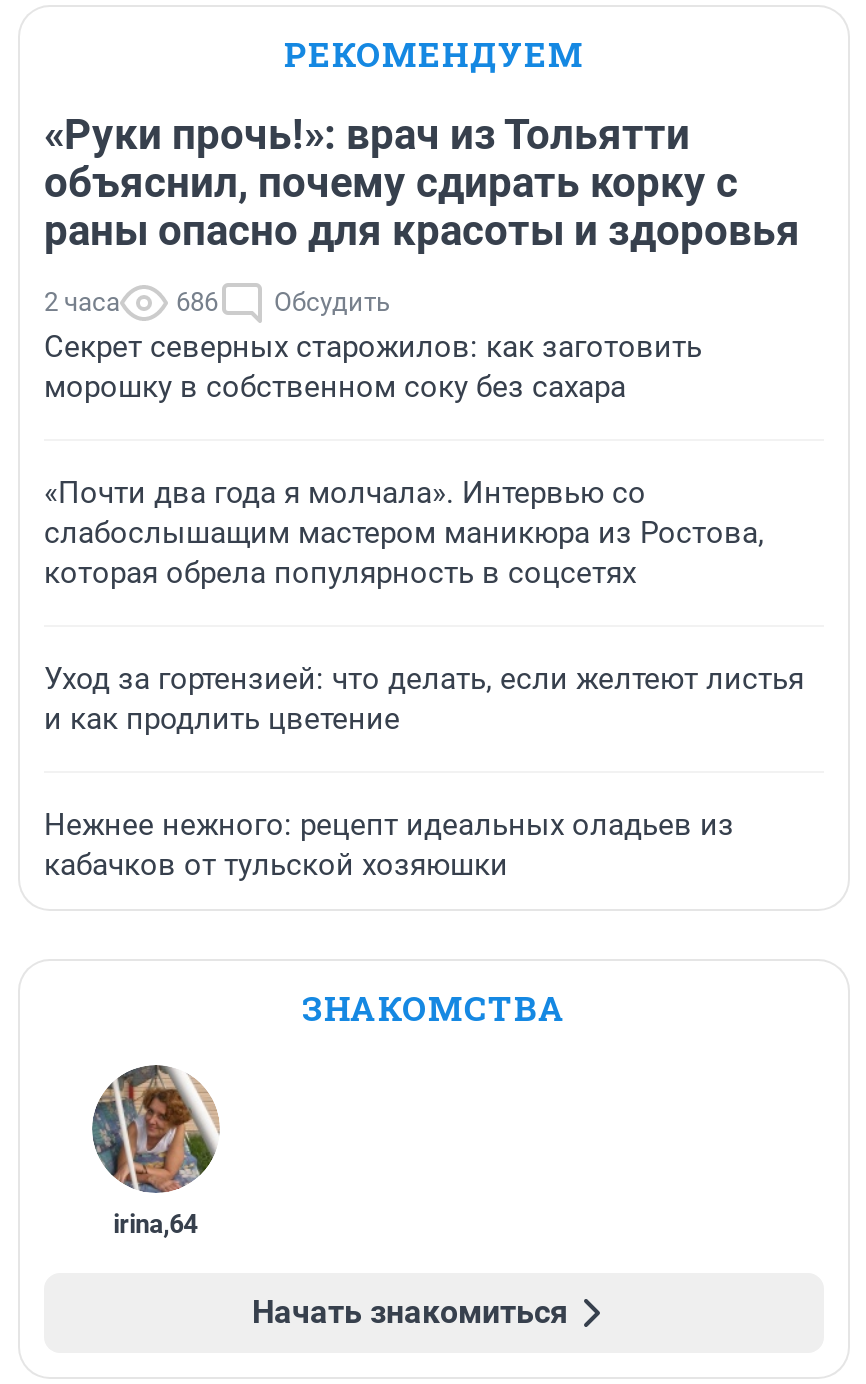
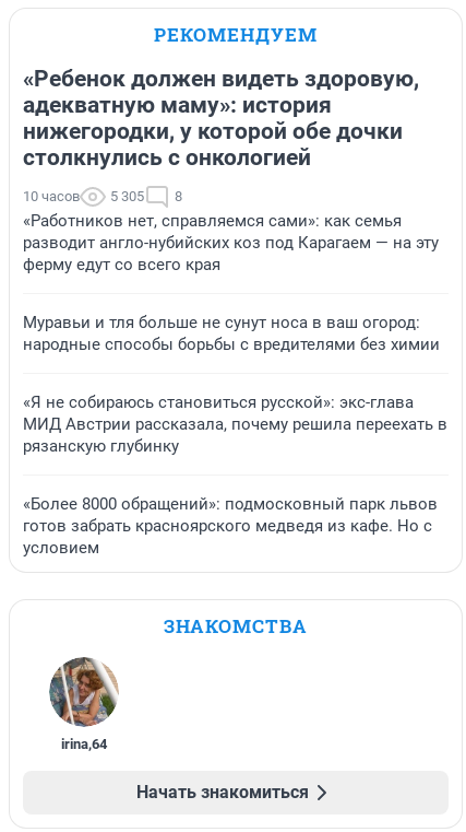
[44,111,800,255] «Руки прочь!»: врач из Тольятти | объяснил, почему сдирать корку с | раны опасно для красоты и здоровья -> [23,65,419,170] «Ребенок должен видеть здоровую, | адекватную маму»: история | нижегородки, у которой обе дочки | столкнулись с онкологией
[44,287,702,405] 2 часа | 686 | Обсудить | Секрет северных старожилов: как заготовить | морошку в собственном соку без сахара -> [23,188,439,274] 10 часов | 5 305 | 8 | «Работников нет, справляемся сами»: как семья | разводит англо-нубийских коз под Карагаем — на эту | ферму едут со всего края
[44,475,764,591] «Почти два года я молчала». Интервью со | слабослышащим мастером маникюра из Ростова, | которая обрела популярность в соцсетях -> [23,313,440,354] Муравьи и тля больше не сунут носа в ваш огород: | народные способы борьбы с вредителями без химии
[44,661,804,737] Уход за гортензией: что делать, если желтеют листья | и как продлить цветение -> [23,392,447,456] «Я не собираюсь становиться русской»: экс-глава | МИД Австрии рассказала, почему решила переехать в | рязанскую глубинку
[44,807,734,883] Нежнее нежного: рецепт идеальных оладьев из | кабачков от тульской хозяюшки -> [23,494,438,557] «Более 8000 обращений»: подмосковный парк львов | готов забрать красноярского медведя из кафе. Но с | условием

